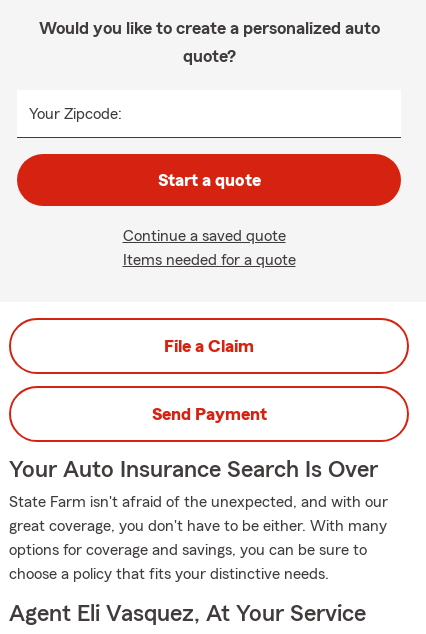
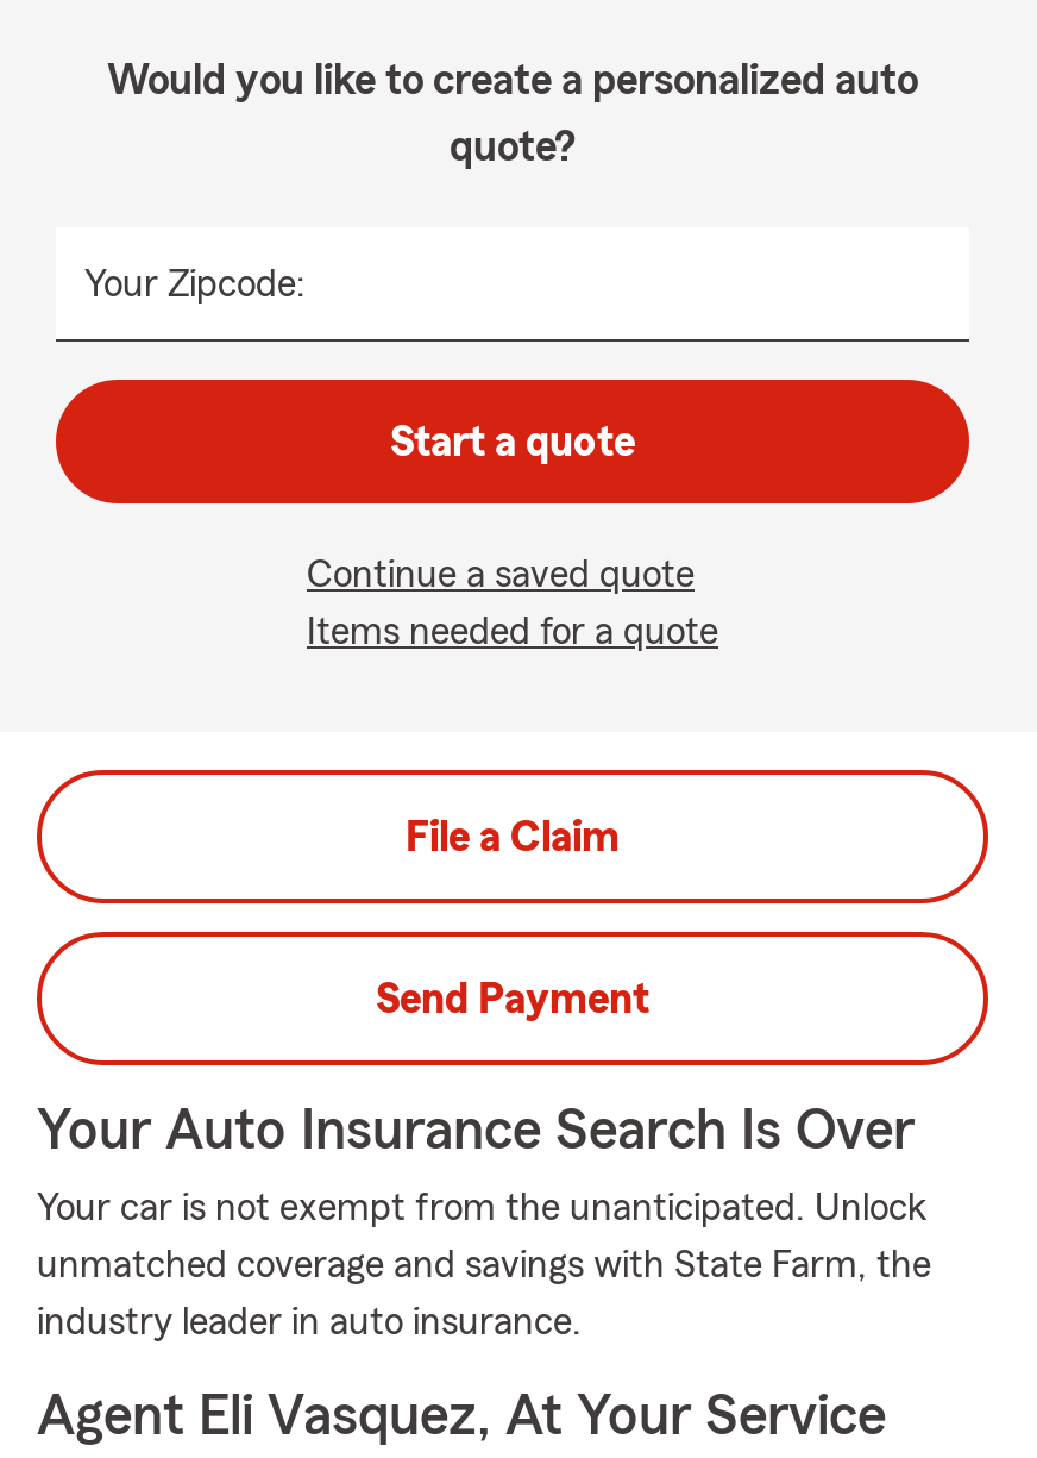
[9,494,388,582] State Farm isn't afraid of the unexpected, and with our | great coverage, you don't have to be either. With many | options for coverage and savings, you can be sure to | choose a policy that fits your distinctive needs. -> [37,1189,931,1341] Your car is not exempt from the unanticipated. Unlock | unmatched coverage and savings with State Farm, the | industry leader in auto insurance.

